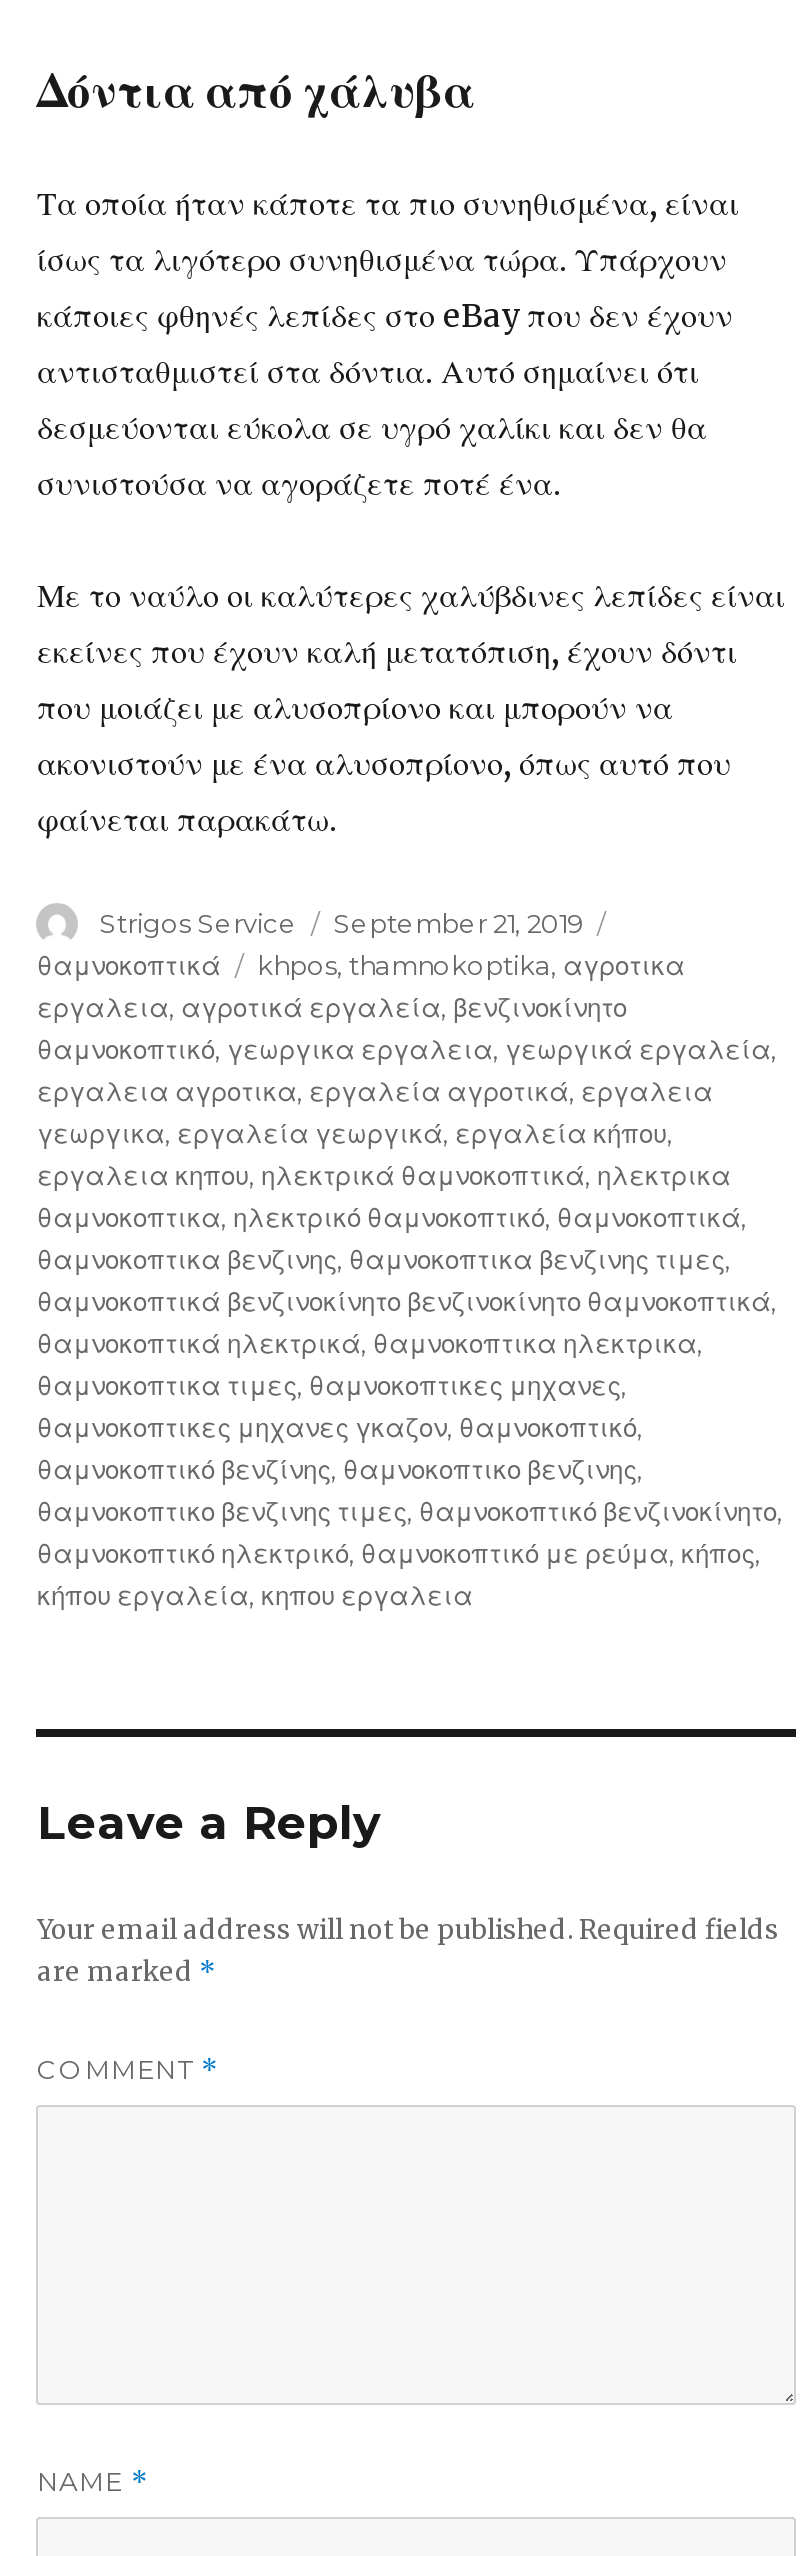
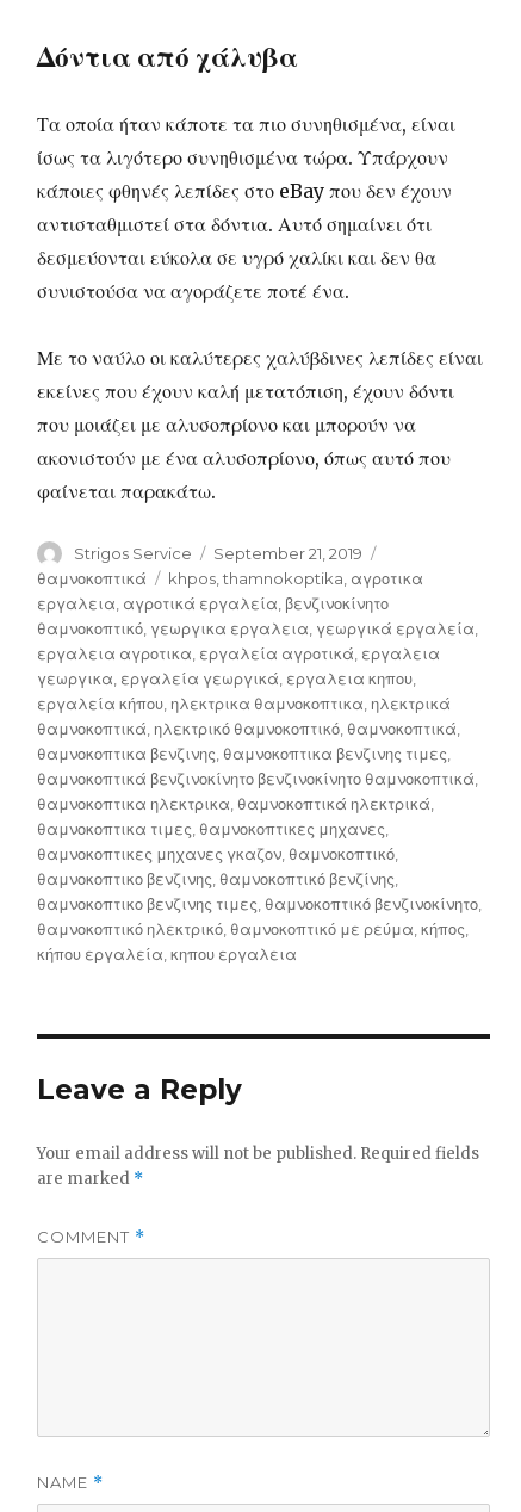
[37,1118,747,1234] γεωργικα, εργαλεία γεωργικά, εργαλεία κήπου, | εργαλεια κηπου, ηλεκτρικά θαμνοκοπτικά, ηλεκτρικα | θαμνοκοπτικα, ηλεκτρικό θαμνοκοπτικό, θαμνοκοπτικά, -> [38,669,461,738] γεωργικα, εργαλεία γεωργικά, εργαλεια κηπου, | εργαλεία κήπου, ηλεκτρικα θαμνοκοπτικα, ηλεκτρικά | θαμνοκοπτικά, ηλεκτρικό θαμνοκοπτικό, θαμνοκοπτικά,
[37,1328,703,1360] θαμνοκοπτικά ηλεκτρικά, θαμνοκοπτικα ηλεκτρικα, -> [38,795,435,814] θαμνοκοπτικα ηλεκτρικα, θαμνοκοπτικά ηλεκτρικά,
[37,1454,643,1486] θαμνοκοπτικό βενζίνης, θαμνοκοπτικο βενζινης, -> [38,870,399,889] θαμνοκοπτικο βενζινης, θαμνοκοπτικό βενζίνης,

